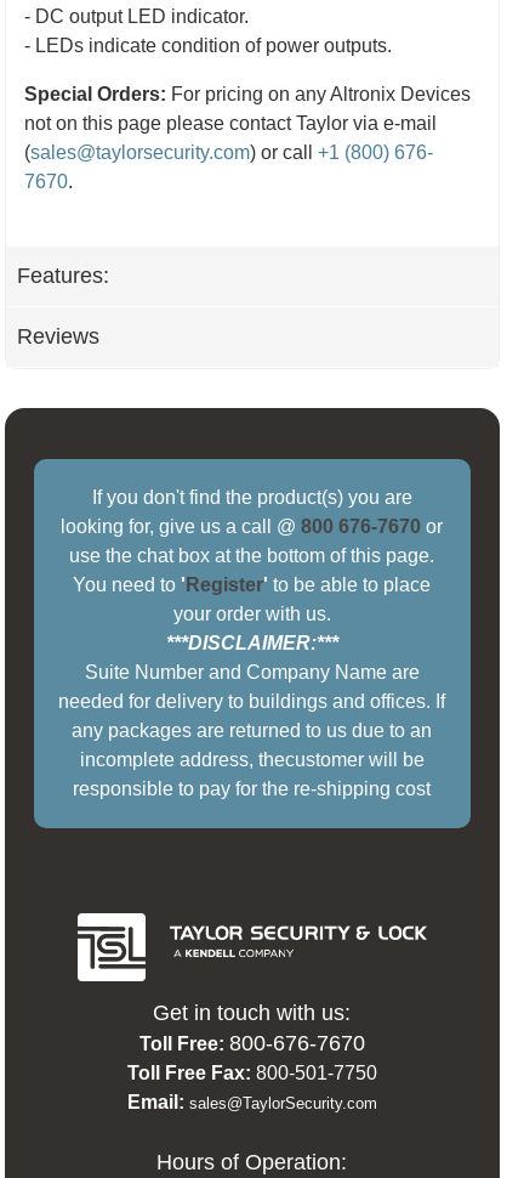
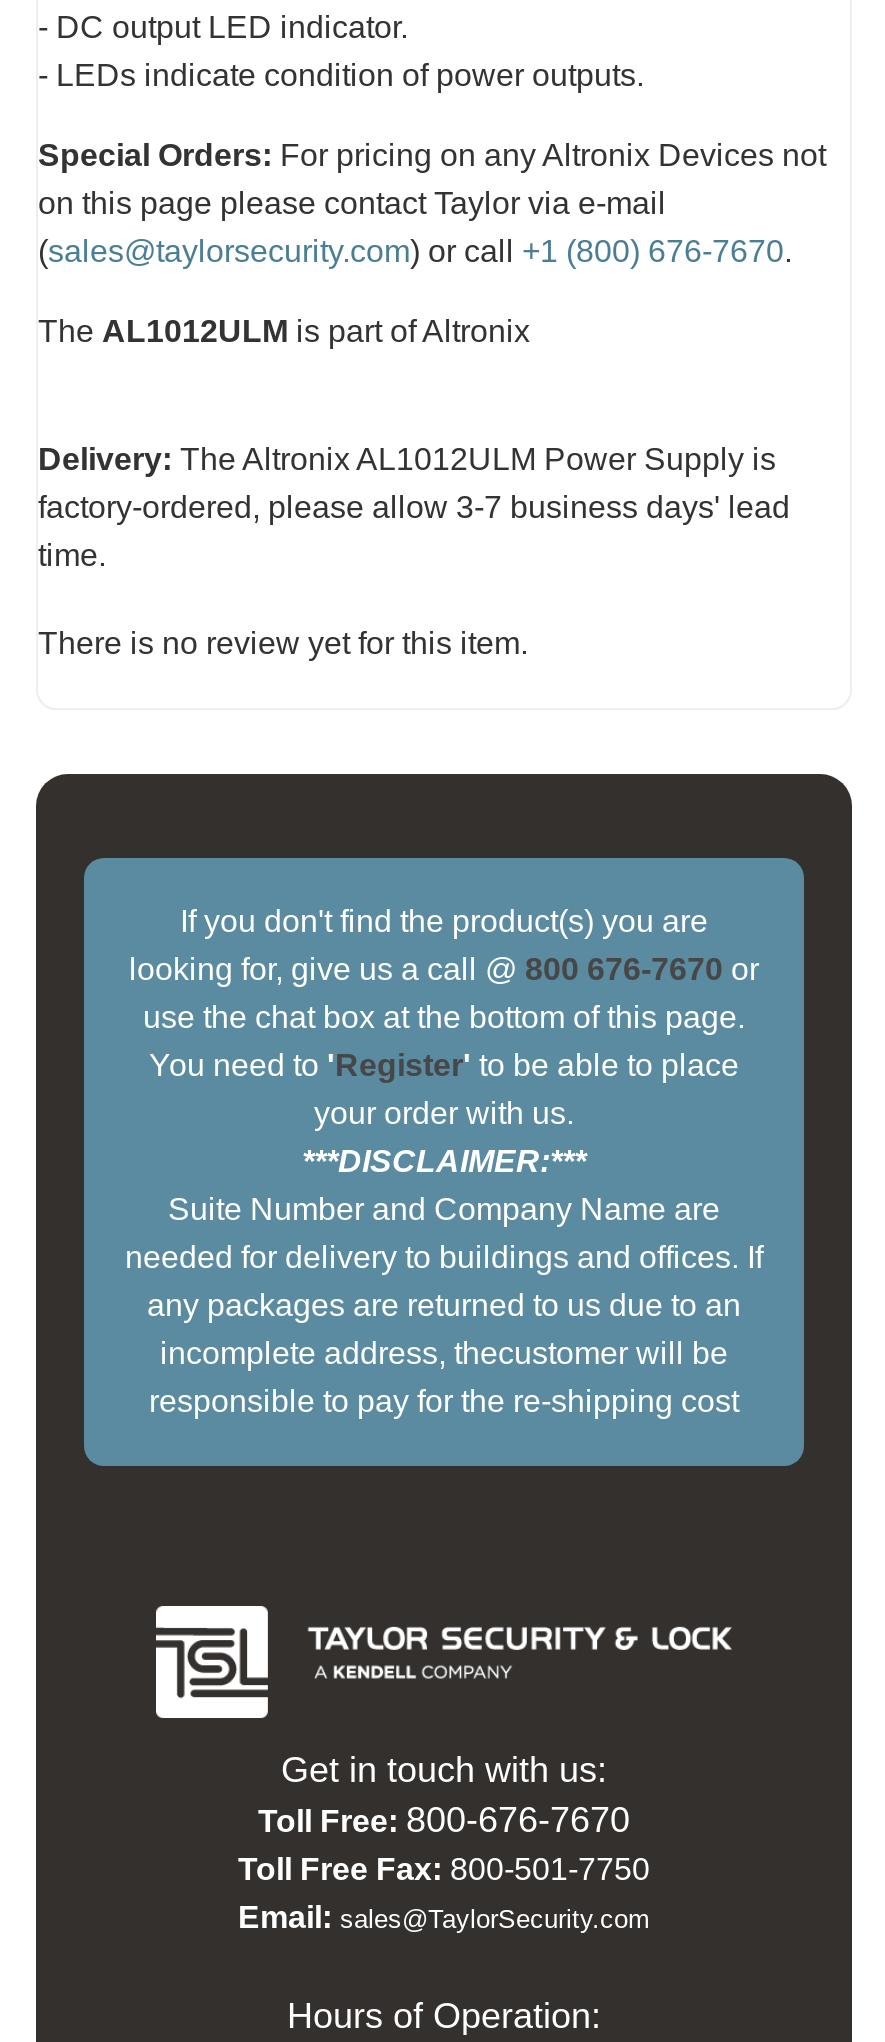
[24,84,471,192] Special Orders: For pricing on any Altronix Devices | not on this page please contact Taylor via e-mail | (sales@taylorsecurity.com) or call +1 (800) 676- | 7670. -> [38,138,826,348] Special Orders: For pricing on any Altronix Devices not | on this page please contact Taylor via e-mail | (sales@taylorsecurity.com) or call +1 (800) 676-7670. | The AL1012ULM is part of Altronix
[17,263,109,348] Features: | Reviews -> [38,442,790,660] Delivery: The Altronix AL1012ULM Power Supply is | factory-ordered, please allow 3-7 business days' lead | time. | There is no review yet for this item.

